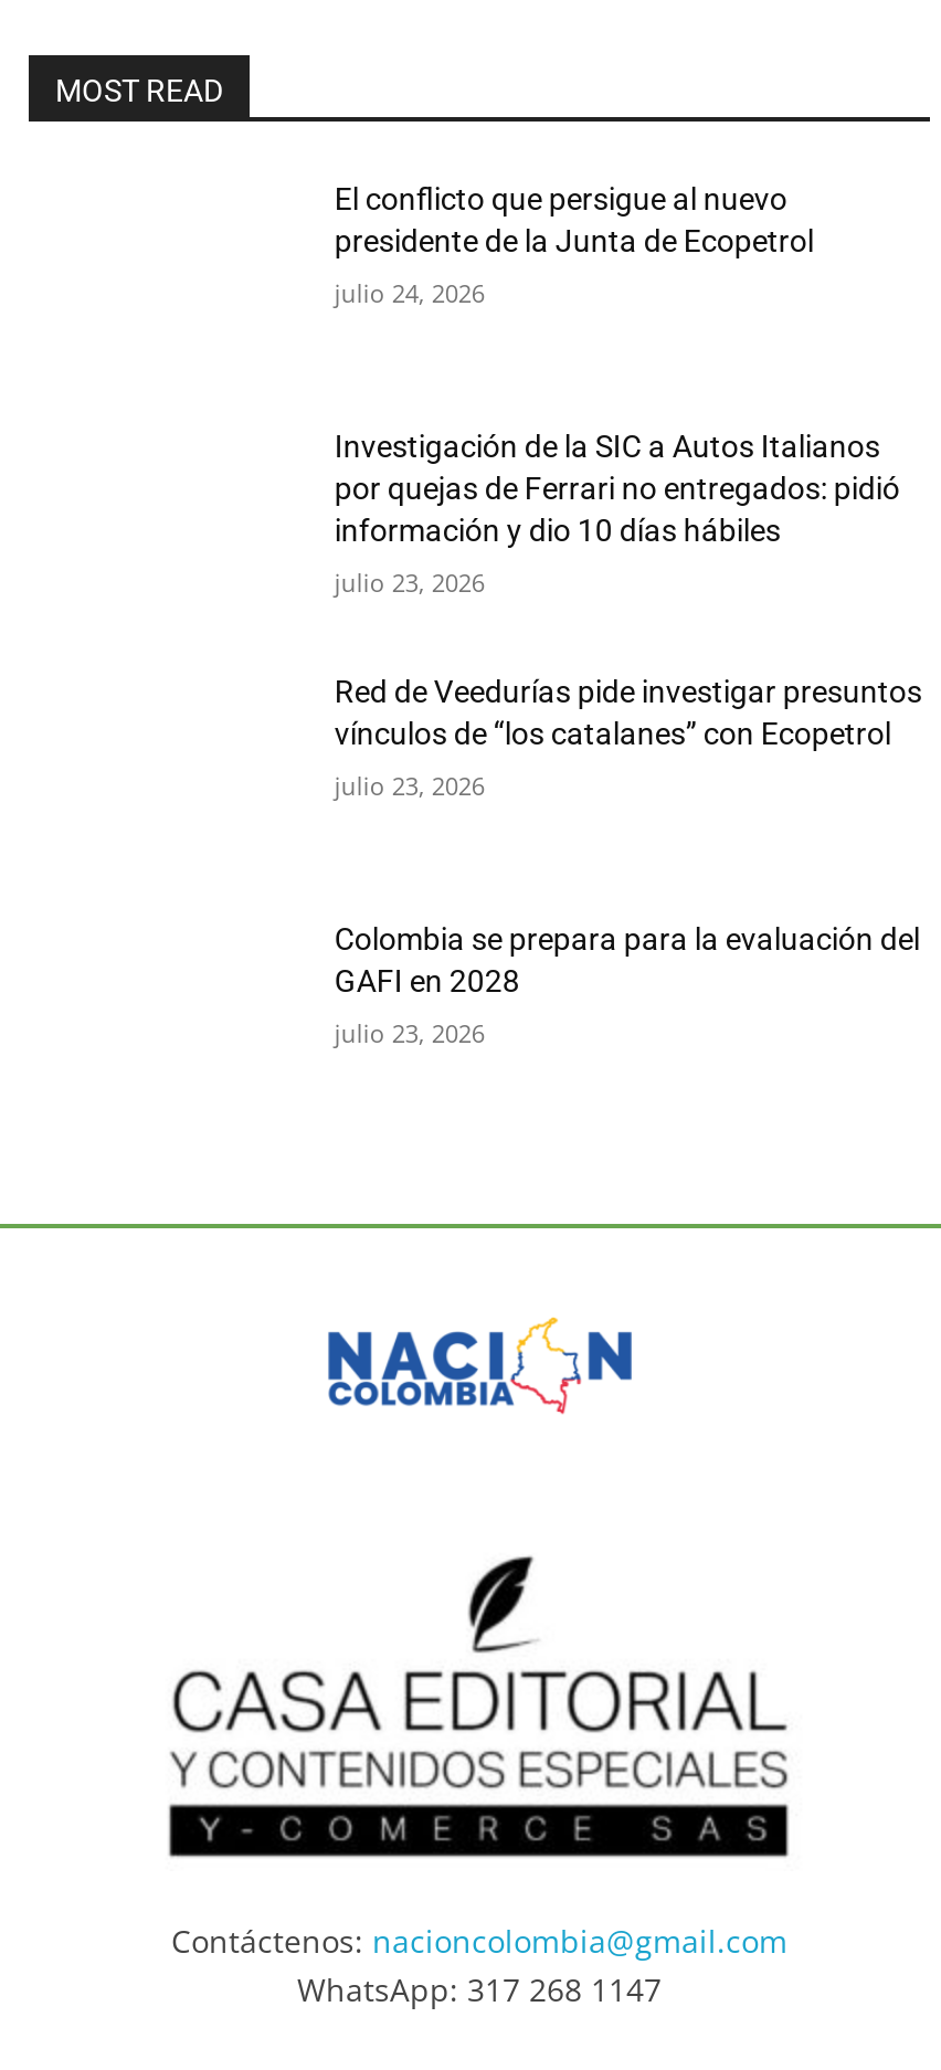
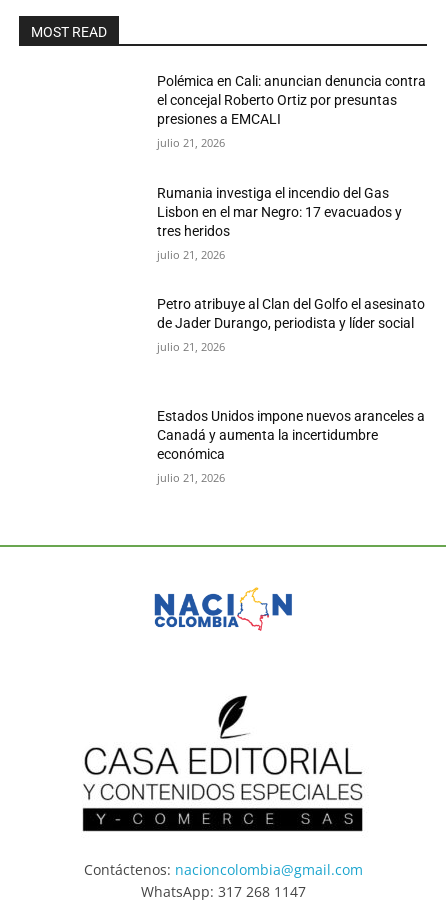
[334,181,814,258] El conflicto que persigue al nuevo | presidente de la Junta de Ecopetrol -> [157,73,426,127] Polémica en Cali: anuncian denuncia contra | el concejal Roberto Ortiz por presuntas | presiones a EMCALI
[334,276,485,309] julio 24, 2026 -> [157,135,225,150] julio 21, 2026
[334,428,900,547] Investigación de la SIC a Autos Italianos | por quejas de Ferrari no entregados: pidió | información y dio 10 días hábiles -> [157,185,402,239] Rumania investiga el incendio del Gas | Lisbon en el mar Negro: 17 evacuados y | tres heridos
[334,565,485,598] julio 23, 2026 -> [157,247,225,262] julio 21, 2026
[334,674,922,752] Red de Veedurías pide investigar presuntos | vínculos de “los catalanes” con Ecopetrol -> [157,296,425,331] Petro atribuye al Clan del Golfo el asesinato | de Jader Durango, periodista y líder social
[334,769,485,803] julio 23, 2026 -> [157,339,225,354] julio 21, 2026
[334,921,920,999] Colombia se prepara para la evaluación del | GAFI en 2028 -> [157,408,425,462] Estados Unidos impone nuevos aranceles a | Canadá y aumenta la incertidumbre | económica
[334,1016,485,1049] julio 23, 2026 -> [157,470,225,485] julio 21, 2026

